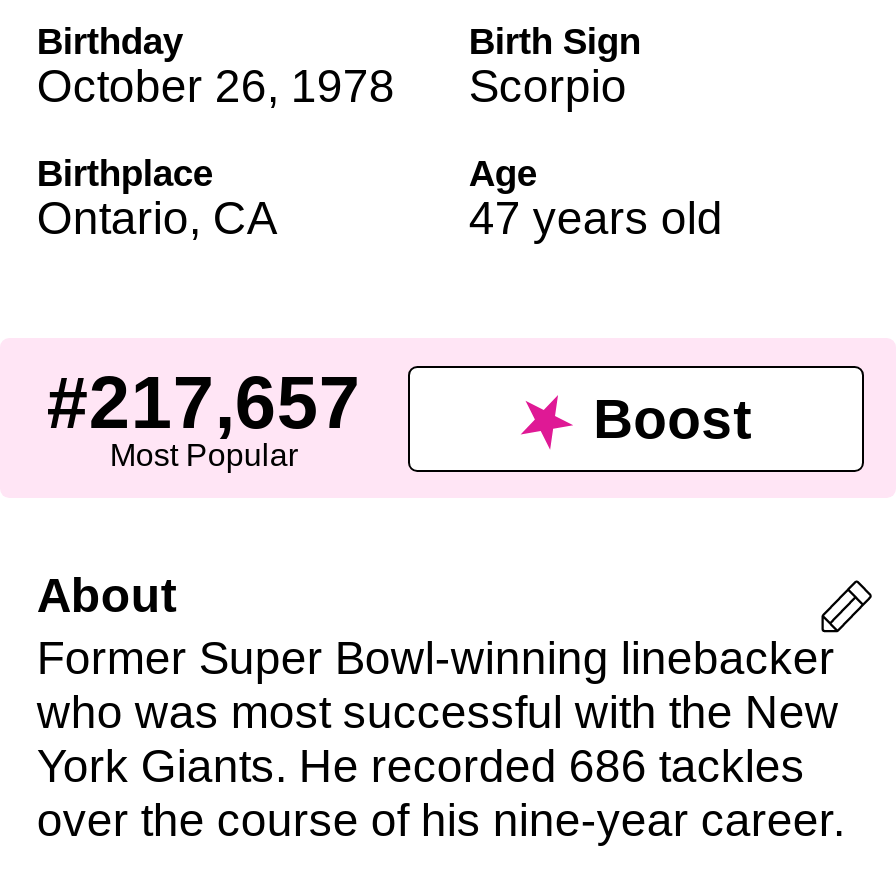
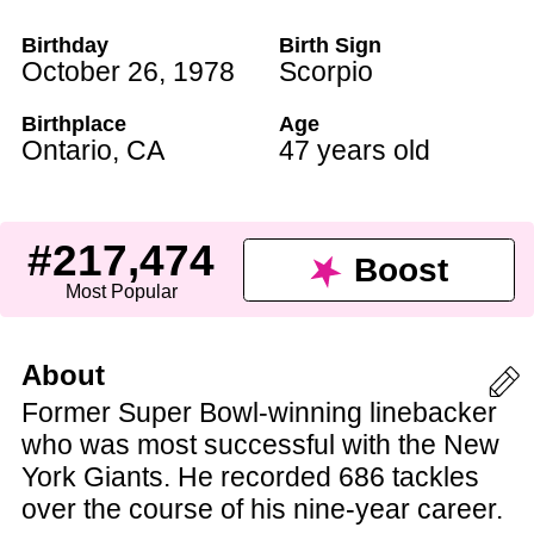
[47,361,361,443] #217,657 -> [28,235,215,284] #217,474

